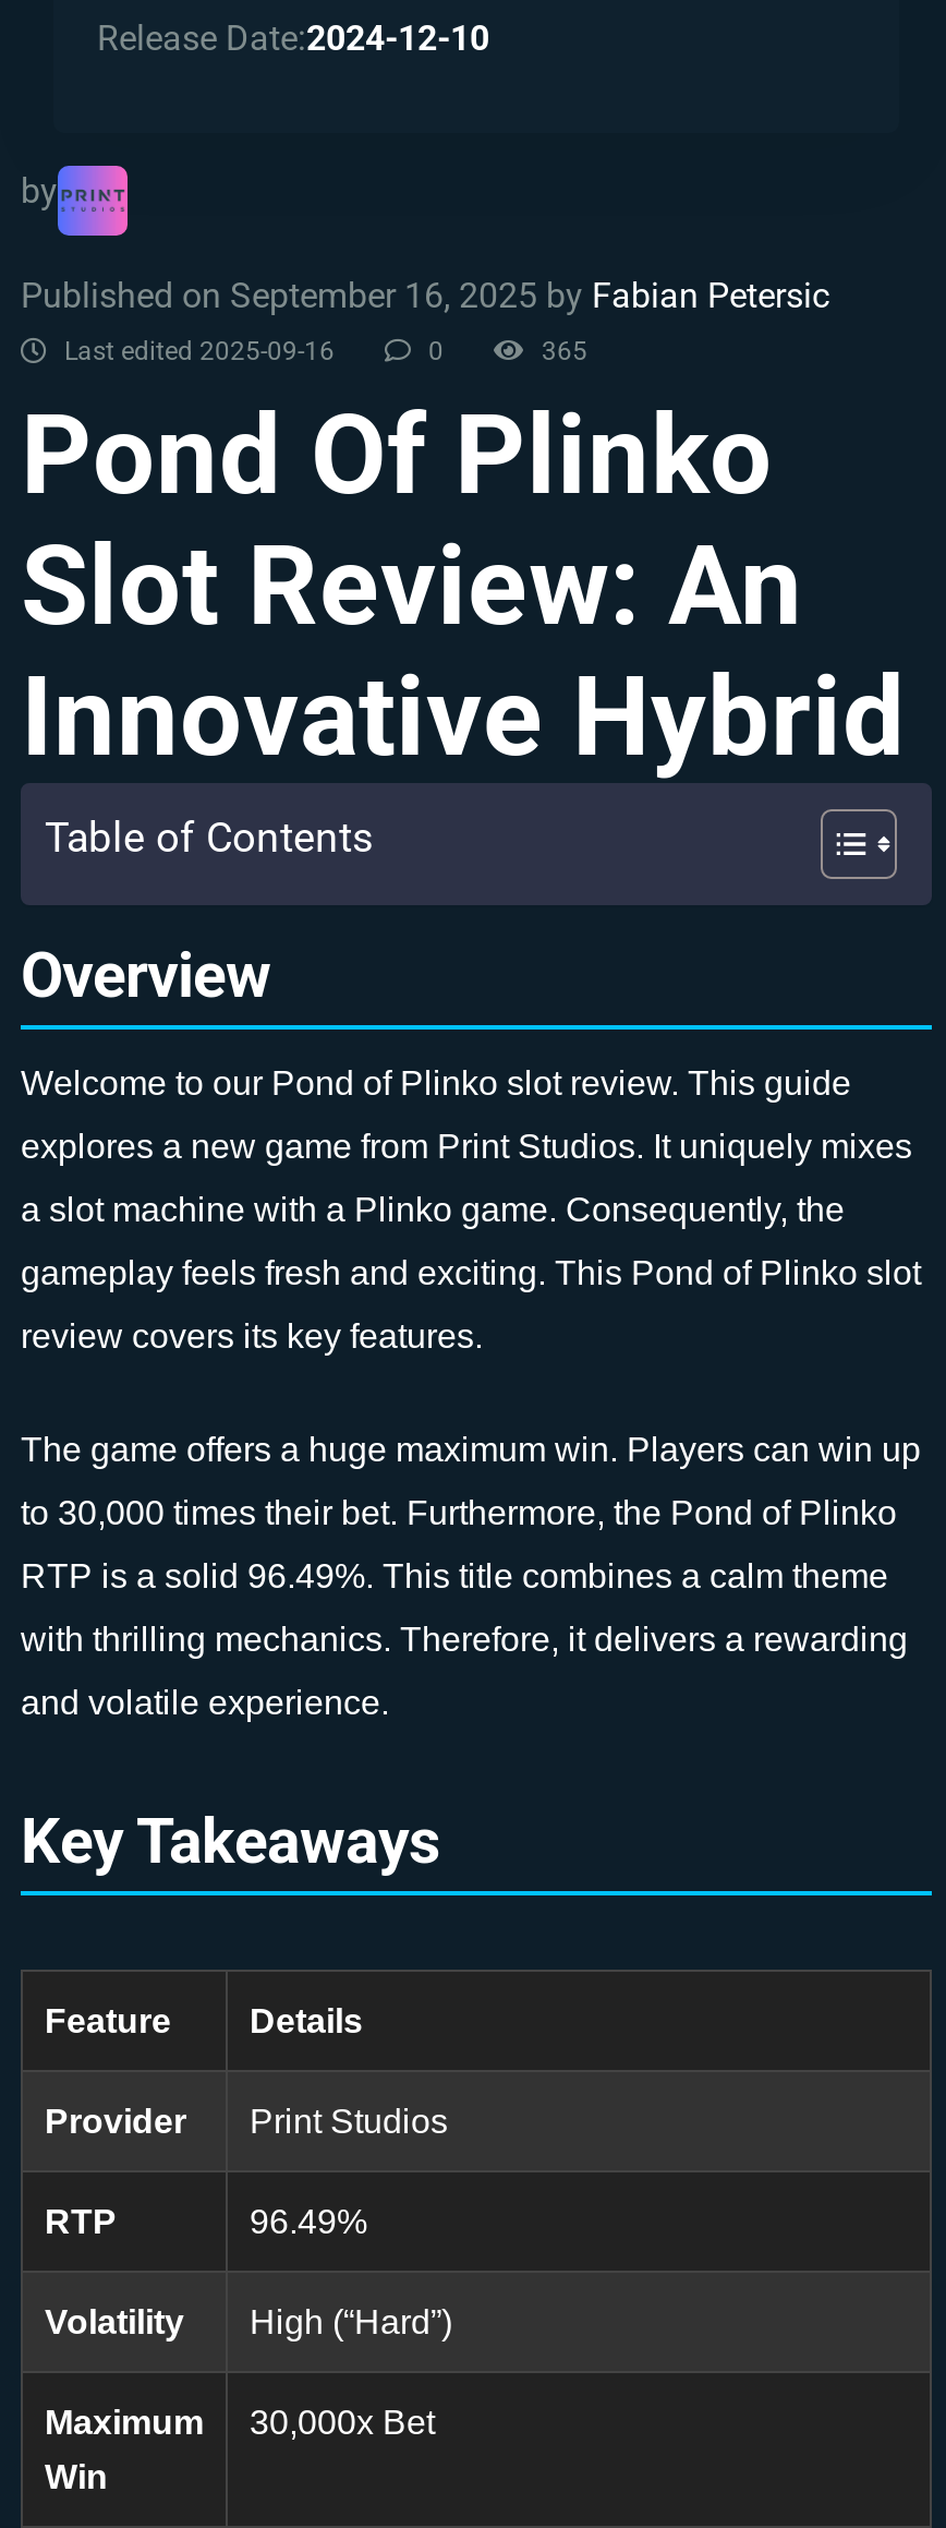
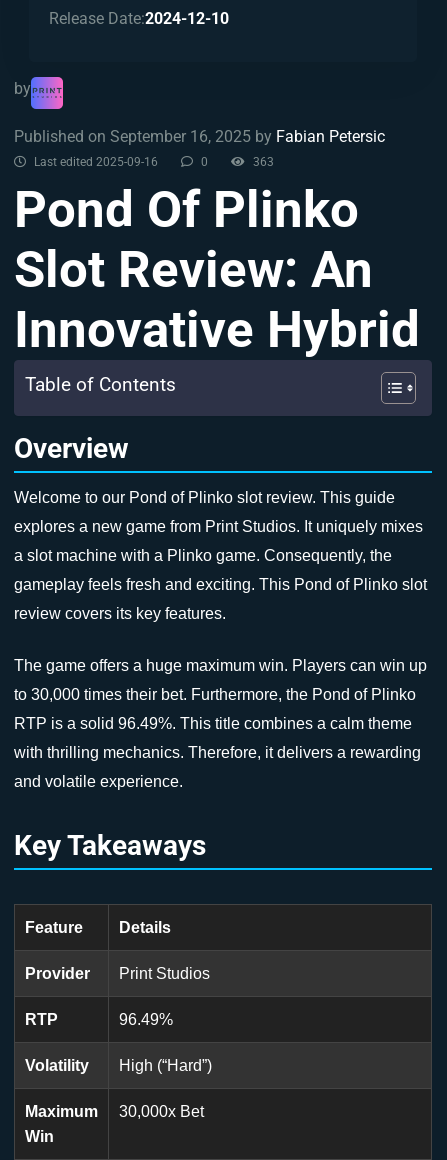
[535,336,587,367] 365 -> [250,155,274,169] 363

